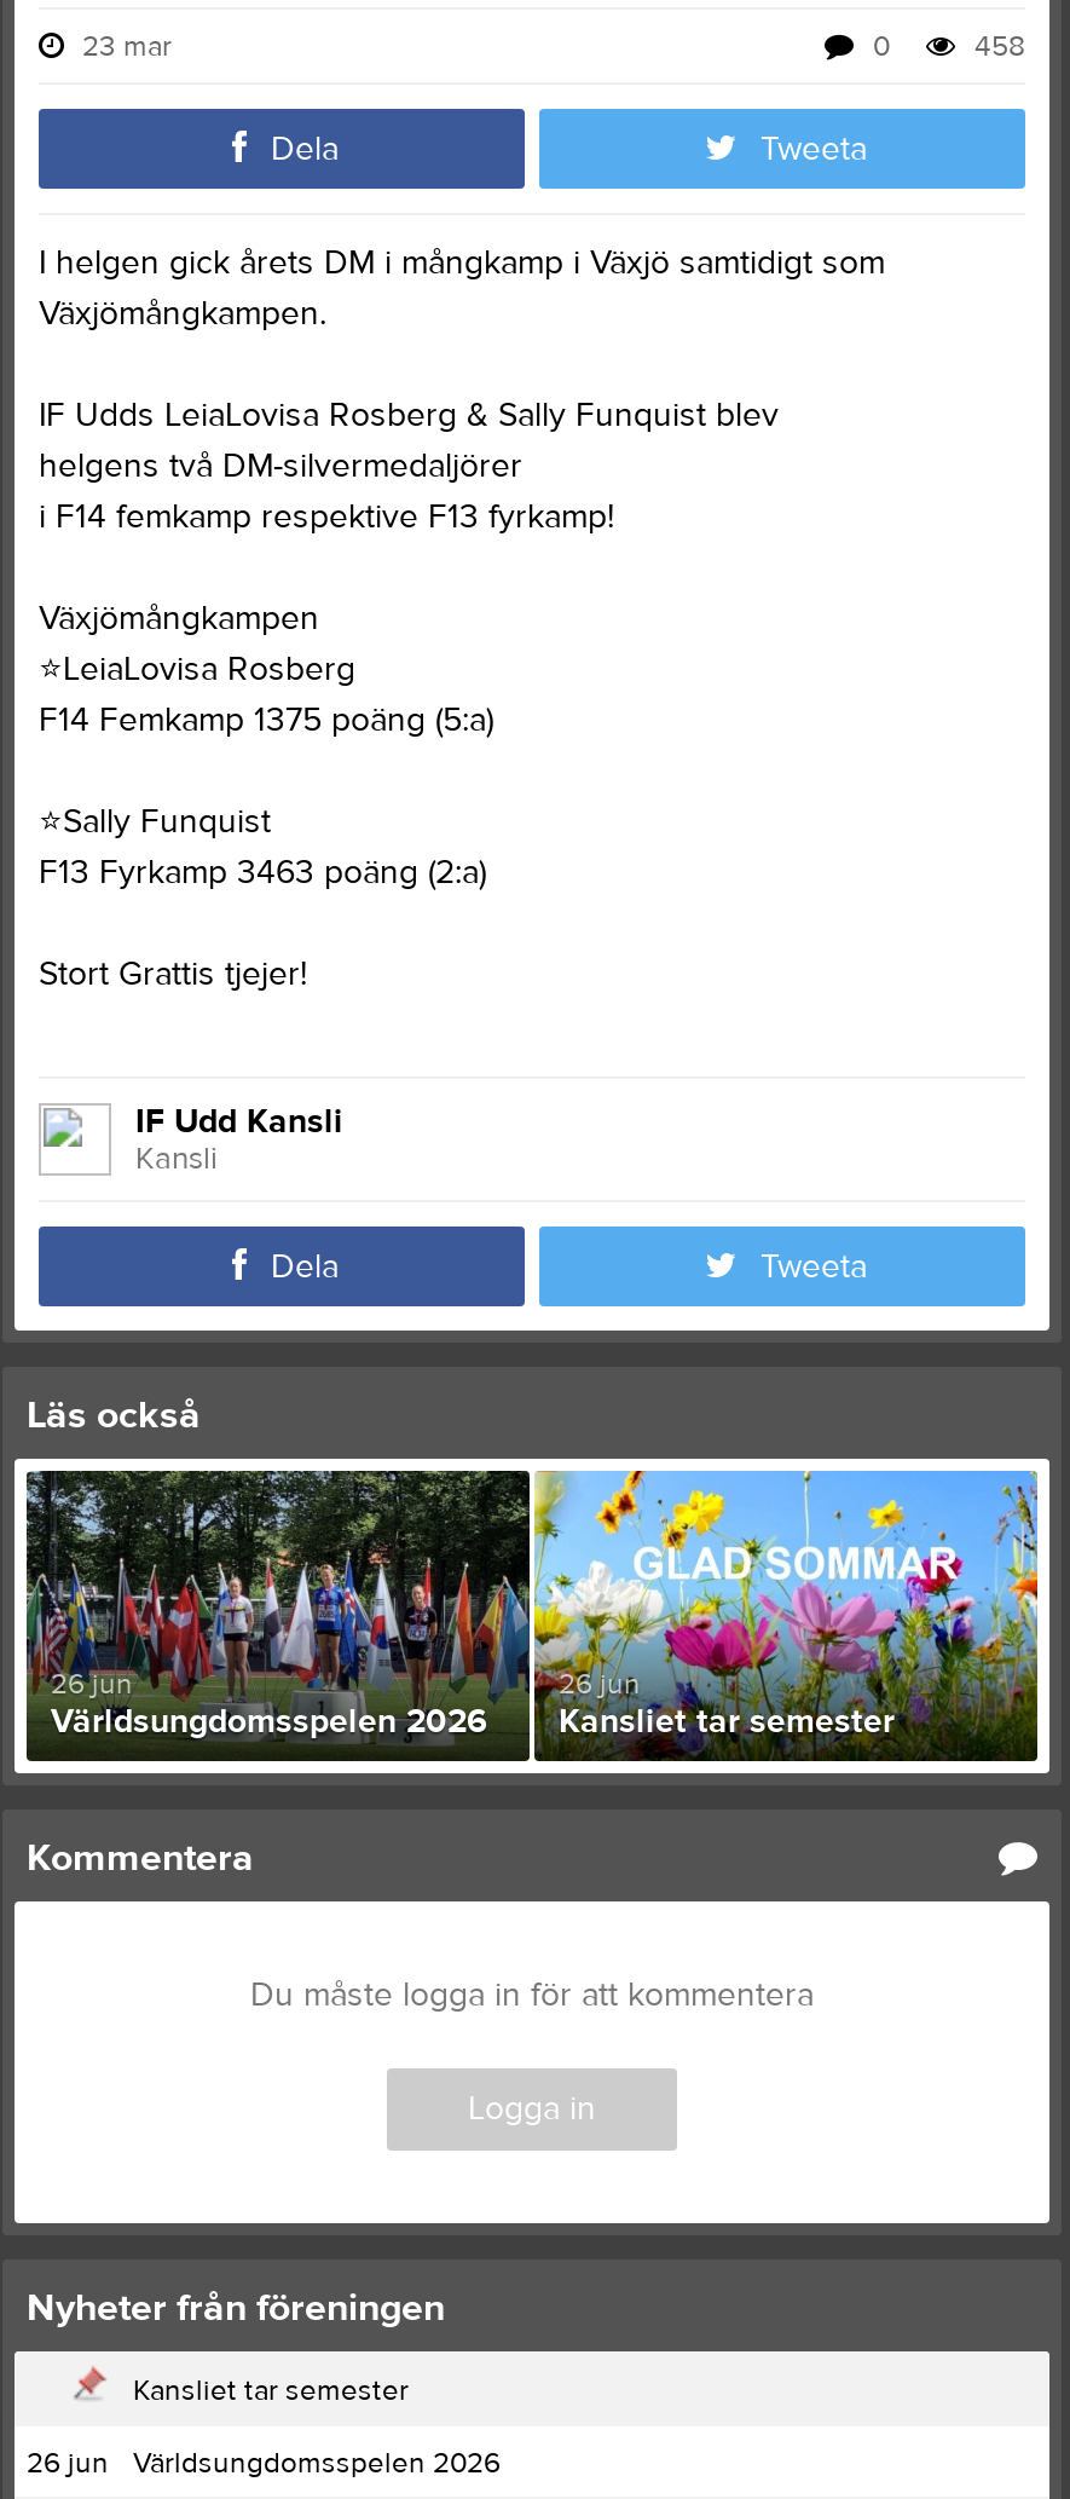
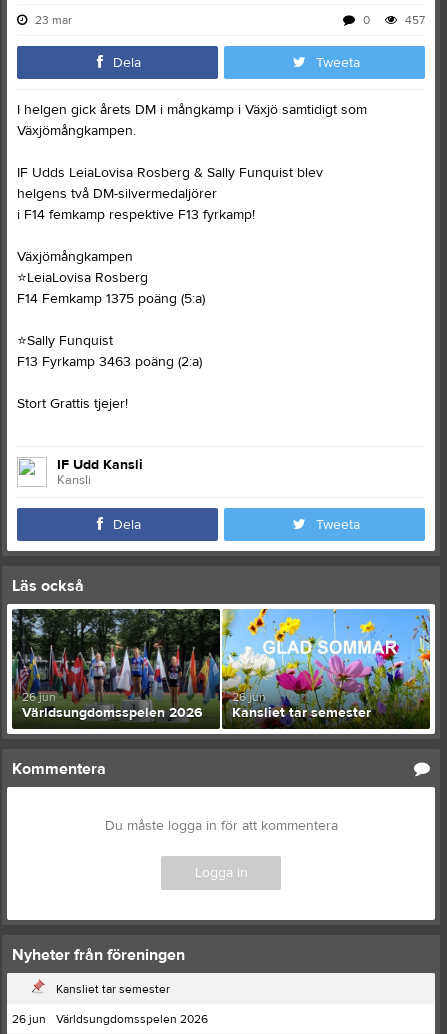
[866,27,1025,65] 0 458 -> [360,12,425,28] 0 457

